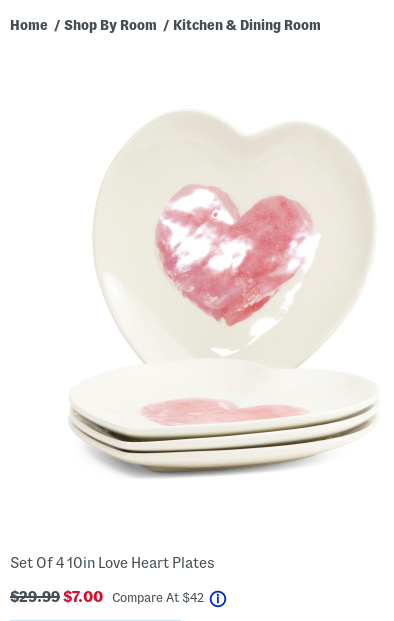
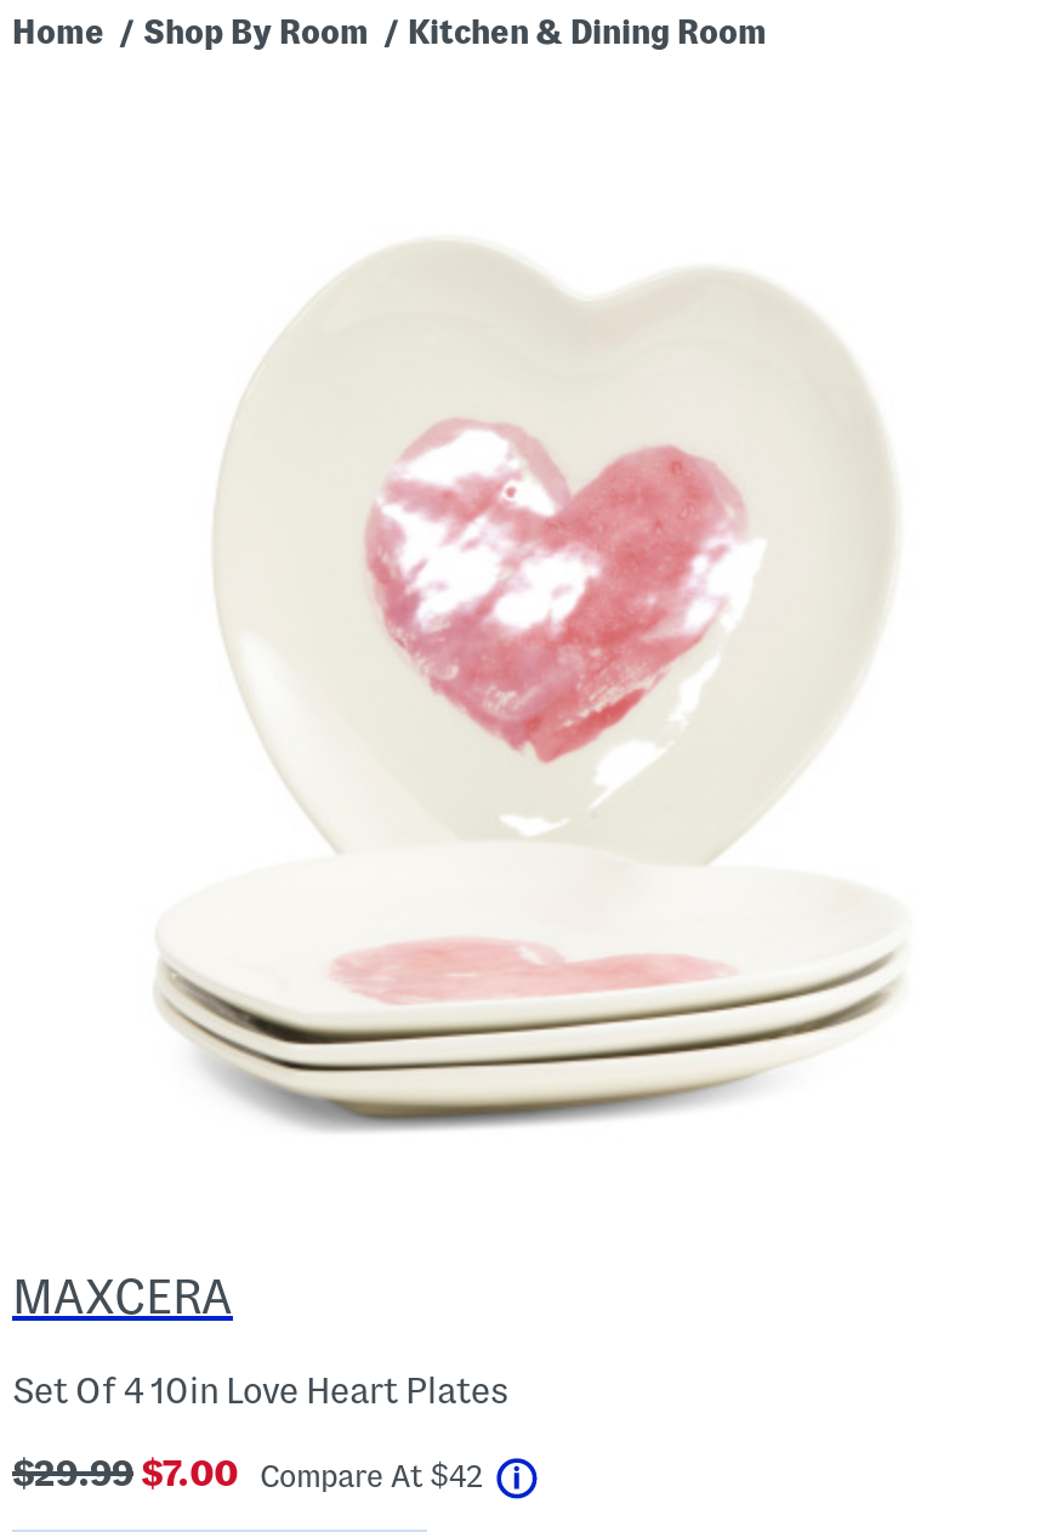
none -> [12,1270,233,1323] MAXCERA

